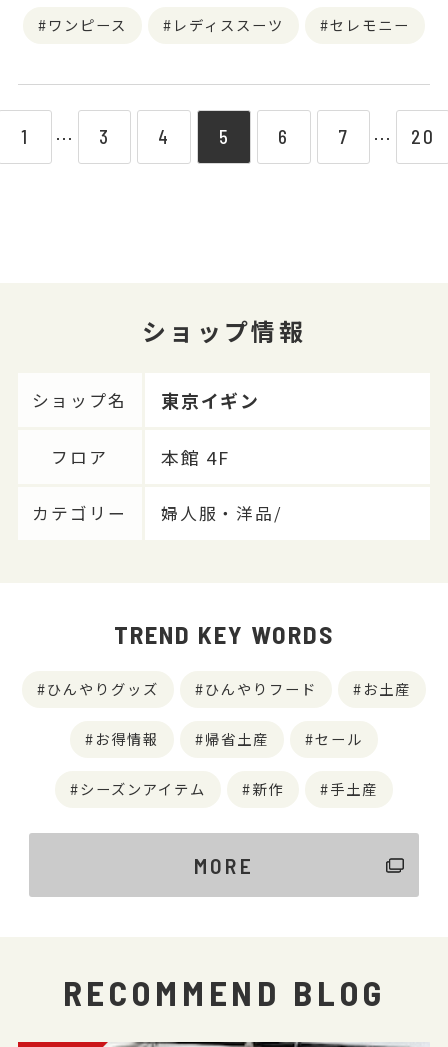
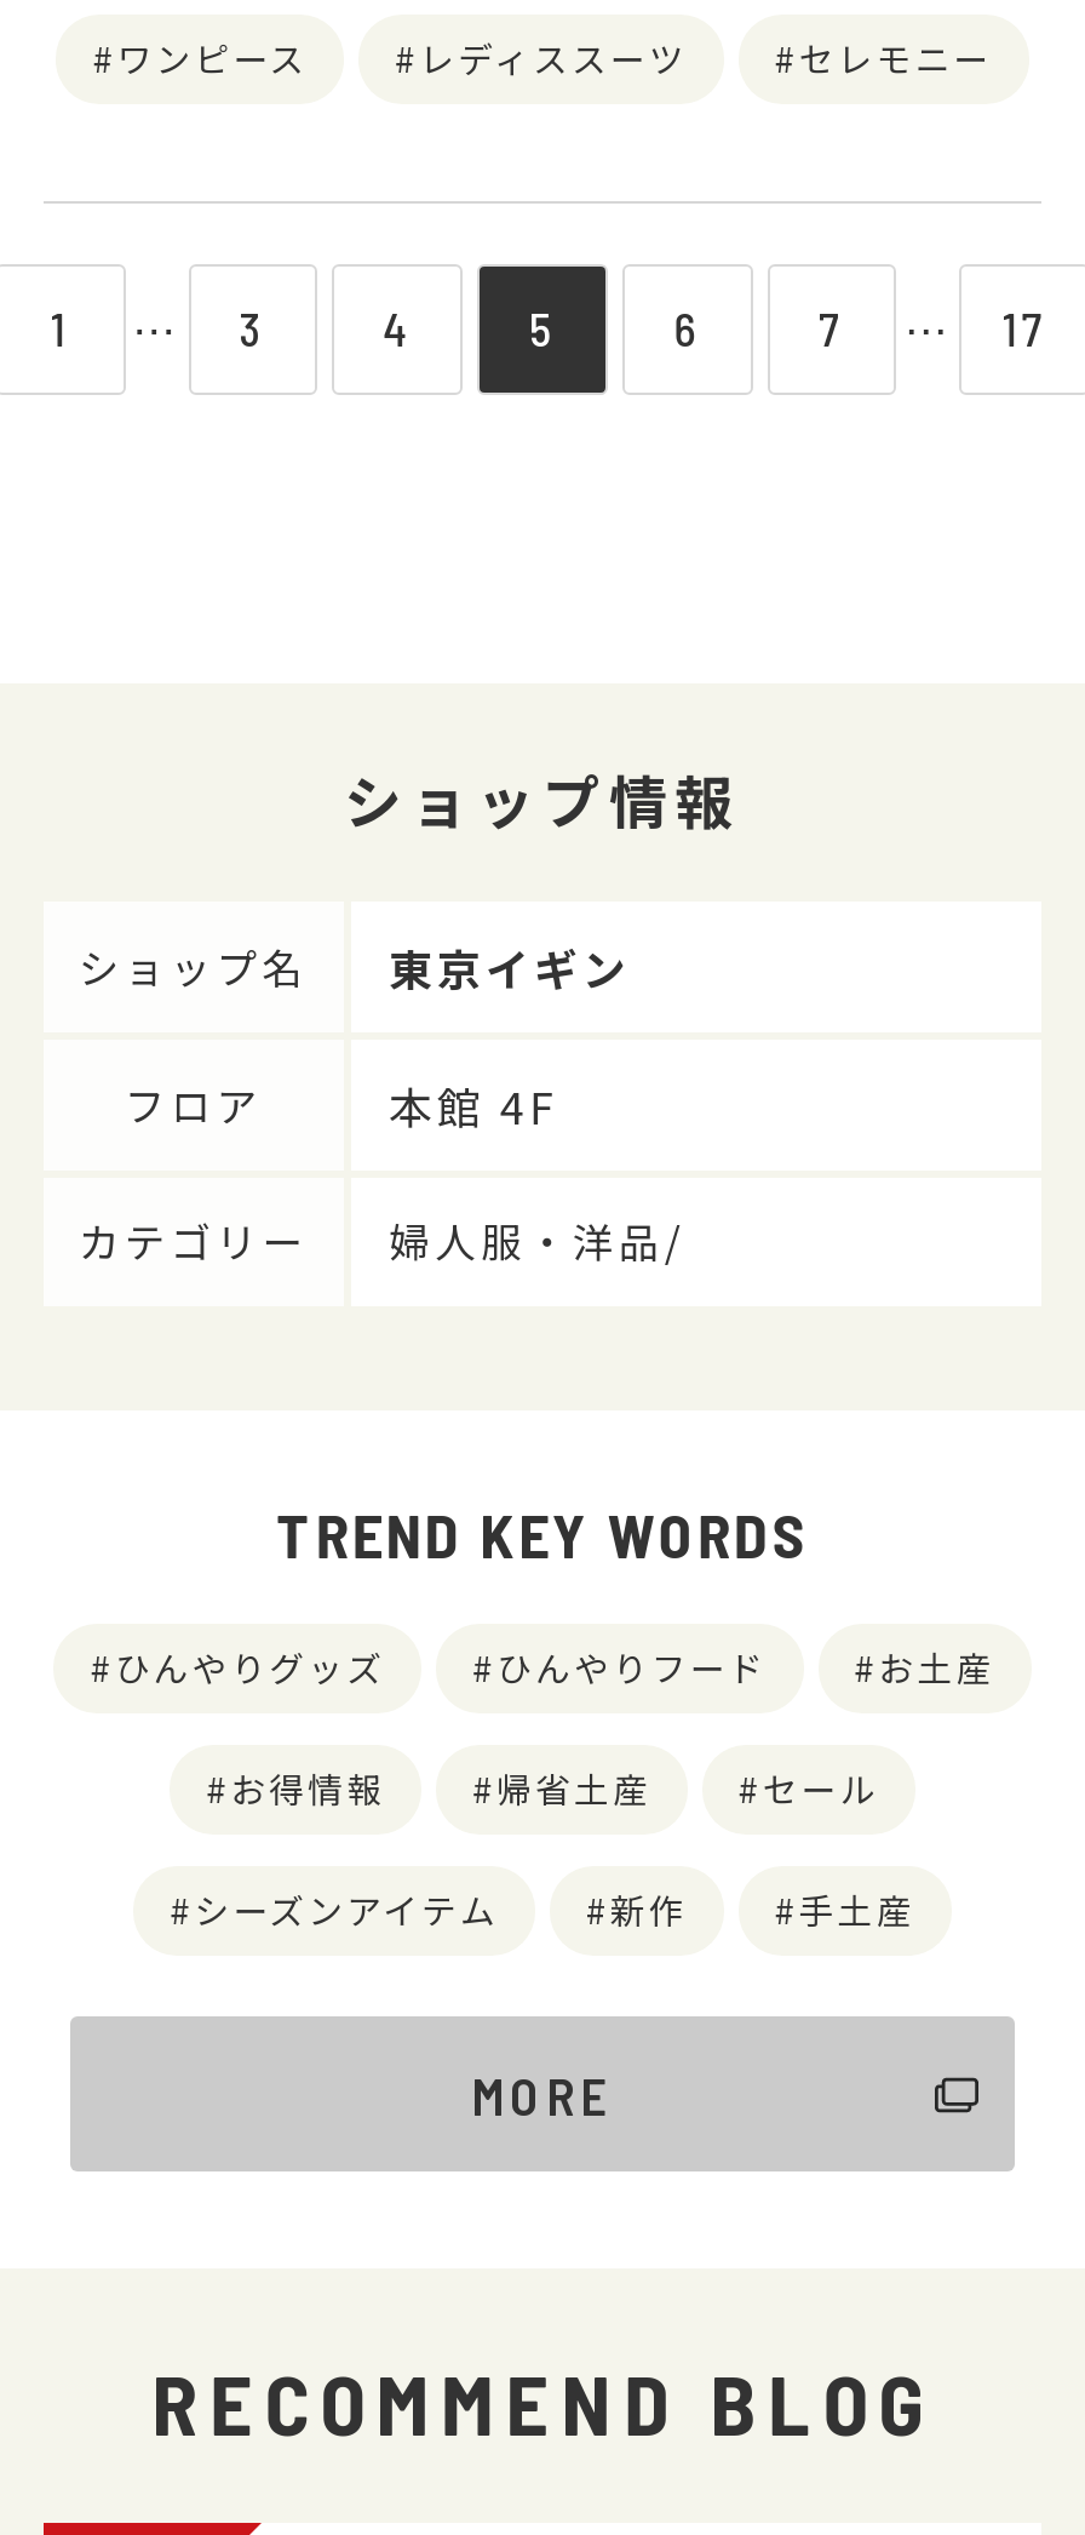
[411,125,435,148] 20 -> [1002,300,1048,356] 17

